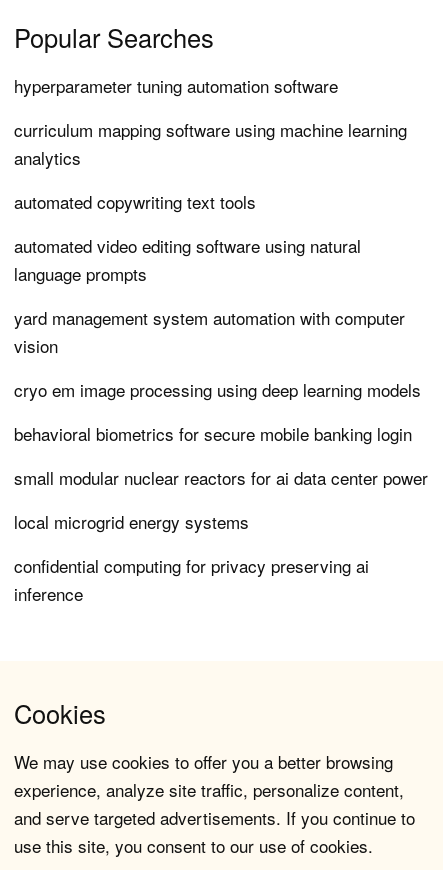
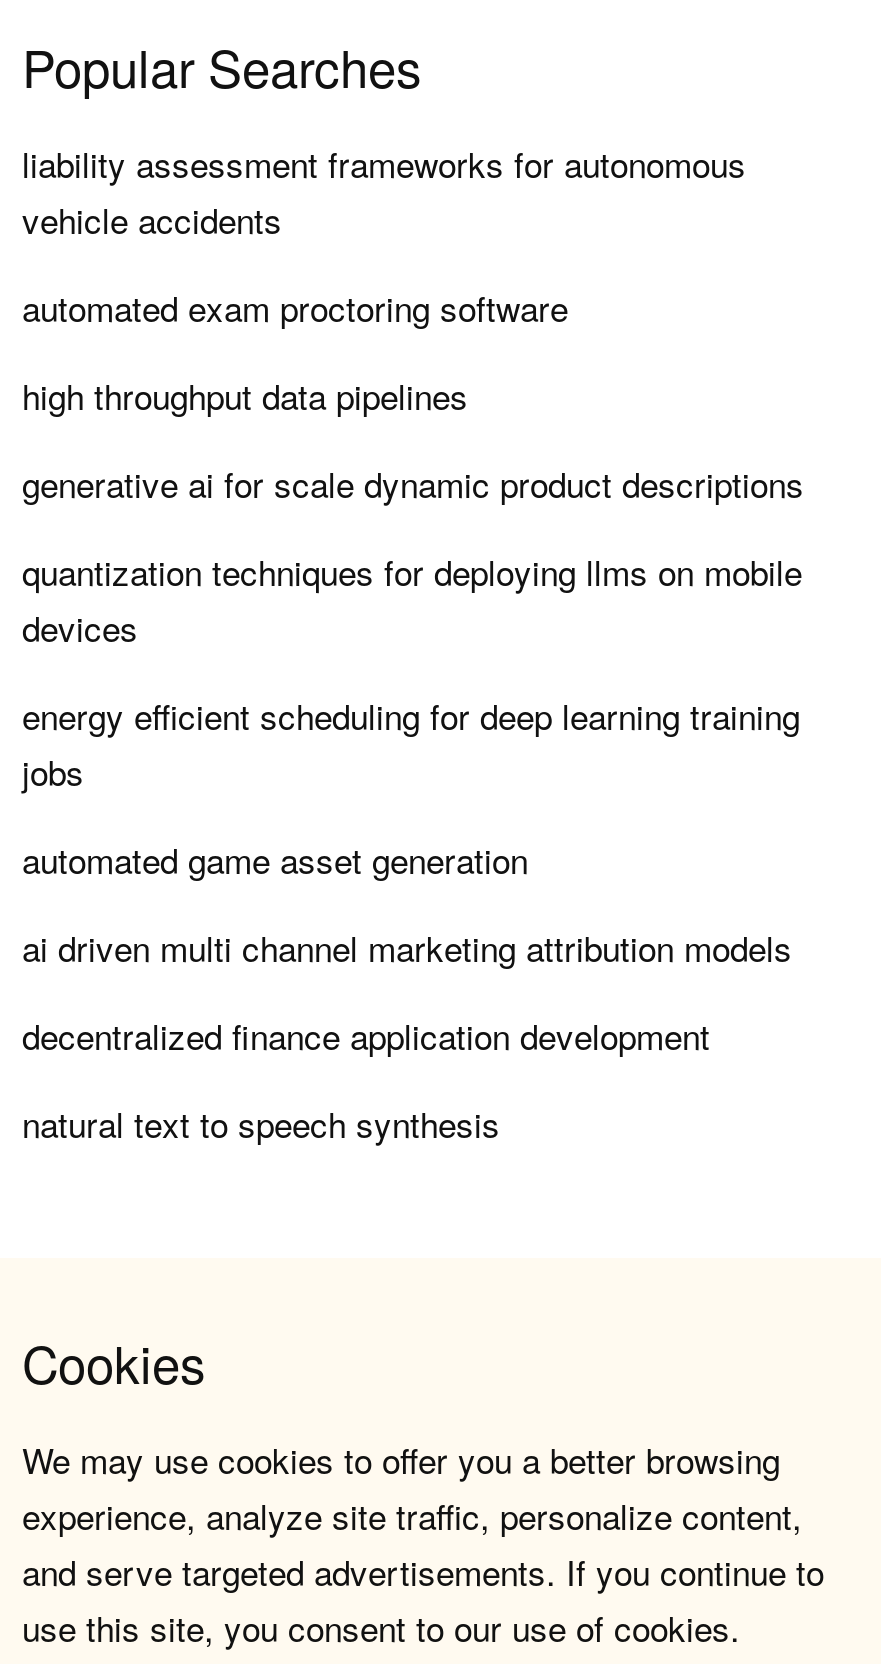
[14,73,338,98] hyperparameter tuning automation software -> [22,138,746,244] liability assessment frameworks for autonomous | vehicle accidents
[14,117,407,170] curriculum mapping software using machine learning | analytics -> [22,282,568,332] automated exam proctoring software
[14,189,256,214] automated copywriting text tools -> [22,370,468,420] high throughput data pipelines
[14,233,361,286] automated video editing software using natural | language prompts -> [22,458,804,508] generative ai for scale dynamic product descriptions
[14,305,405,358] yard management system automation with computer | vision -> [22,546,802,652] quantization techniques for deploying llms on mobile | devices
[14,377,421,402] cryo em image processing using deep learning models -> [22,690,800,796] energy efficient scheduling for deep learning training | jobs
[14,421,412,446] behavioral biometrics for secure mobile banking login -> [22,834,528,884] automated game asset generation
[14,465,428,490] small modular nuclear reactors for ai data center power -> [22,922,792,972] ai driven multi channel marketing attribution models
[14,509,249,534] local microgrid energy systems -> [22,1010,710,1060] decentralized finance application development
[14,553,369,606] confidential computing for privacy preserving ai | inference -> [22,1098,500,1148] natural text to speech synthesis

